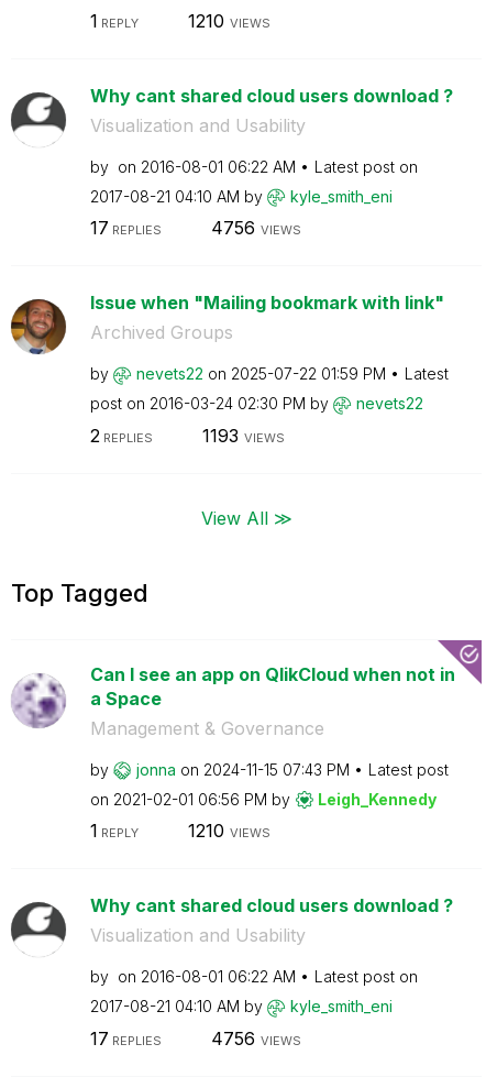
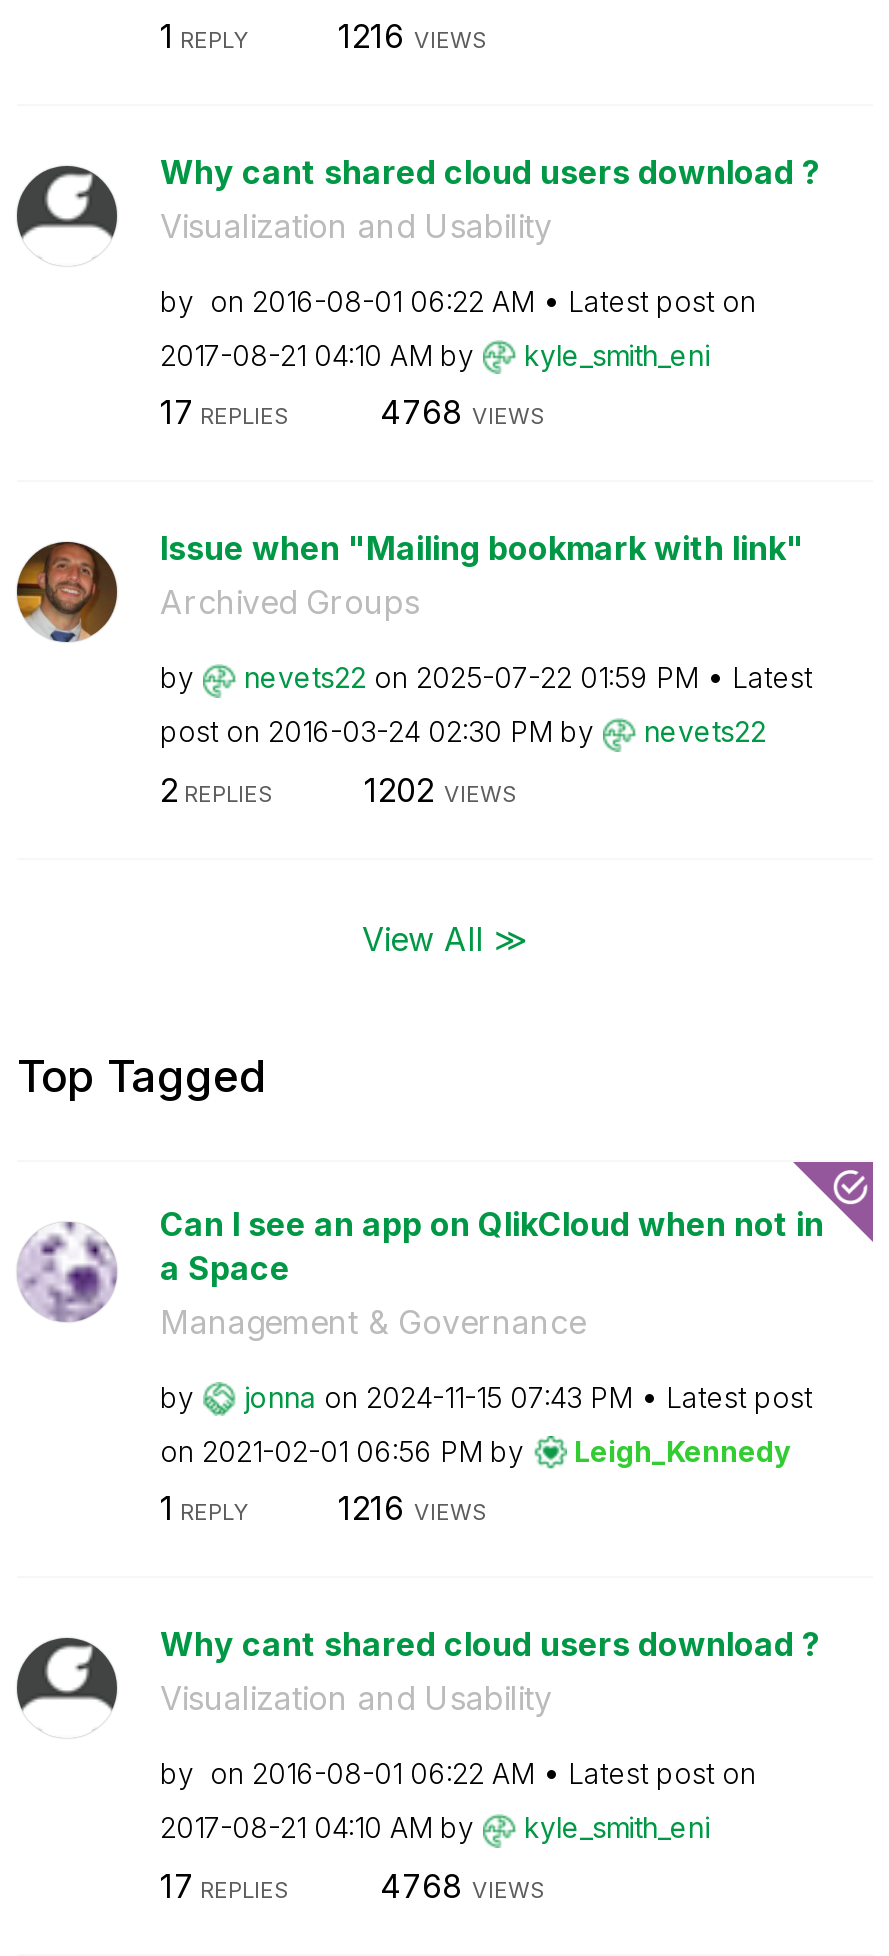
[187,9,270,31] 1210 VIEWS -> [338,15,488,55] 1216 VIEWS
[211,217,301,239] 4756 VIEWS -> [380,392,546,432] 4768 VIEWS
[202,424,284,446] 1193 VIEWS -> [364,769,518,809] 1202 VIEWS
[187,820,270,842] 1210 VIEWS -> [338,1488,488,1528] 1216 VIEWS
[211,1027,301,1049] 4756 VIEWS -> [380,1865,546,1905] 4768 VIEWS

